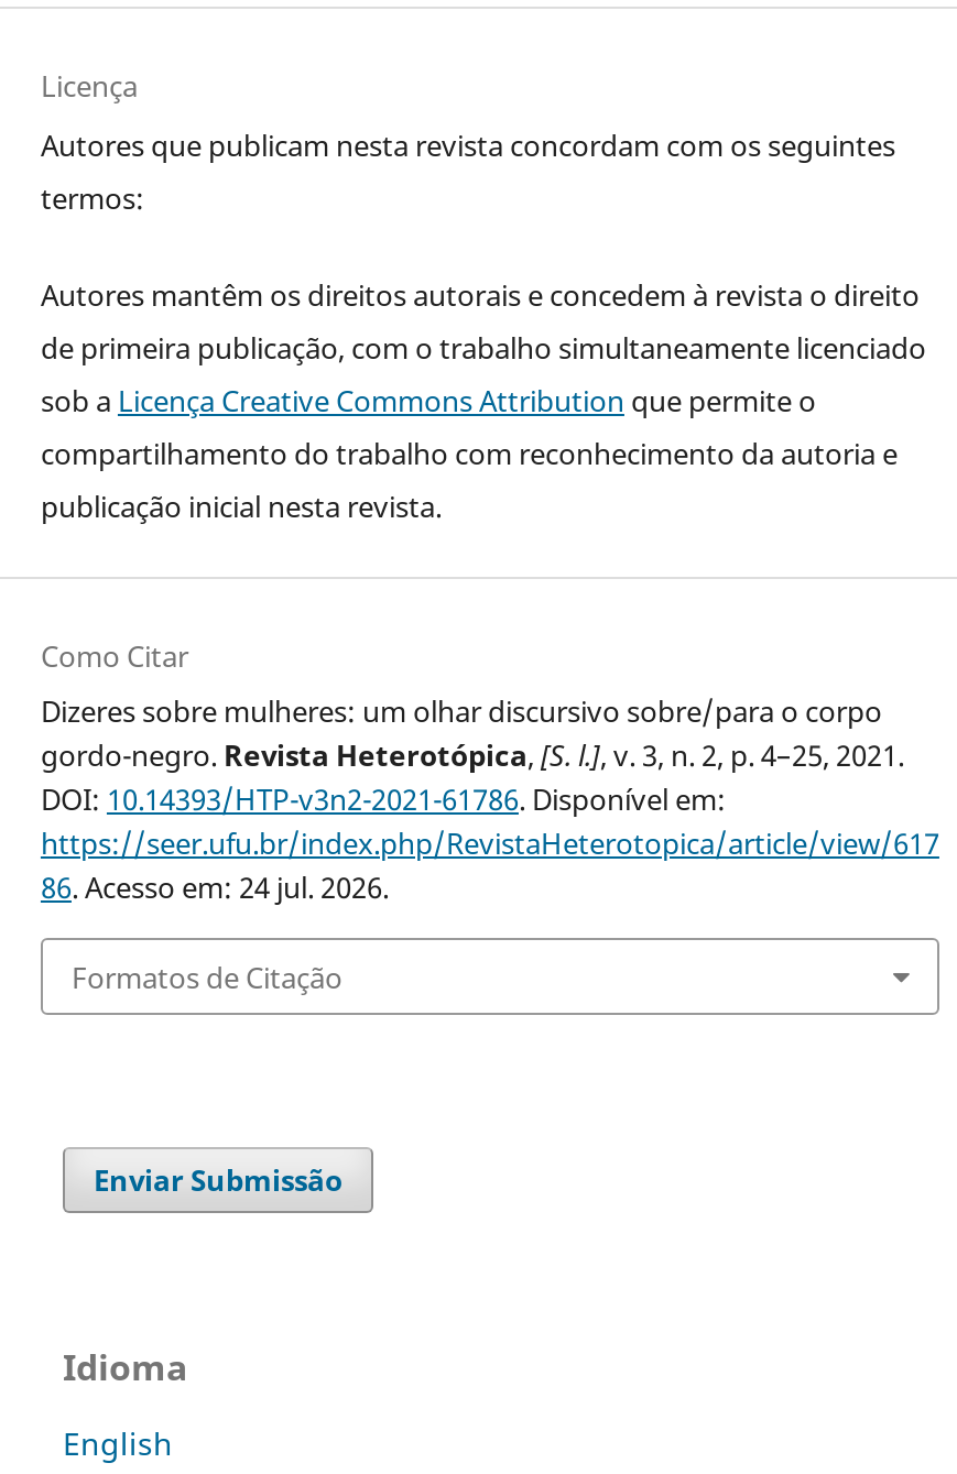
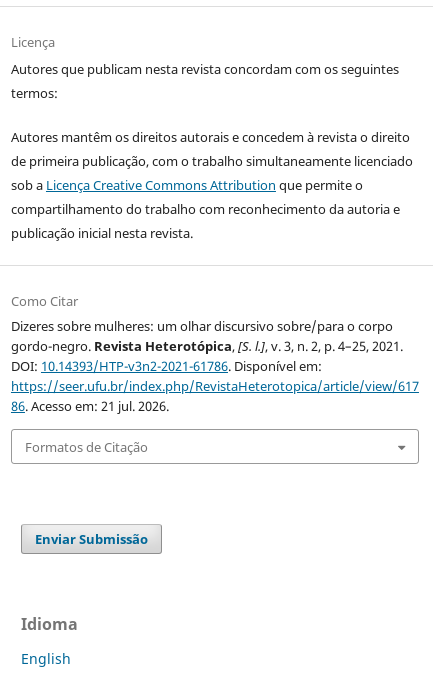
[41,868,389,908] 86. Acesso em: 24 jul. 2026. -> [11,397,169,415] 86. Acesso em: 21 jul. 2026.

